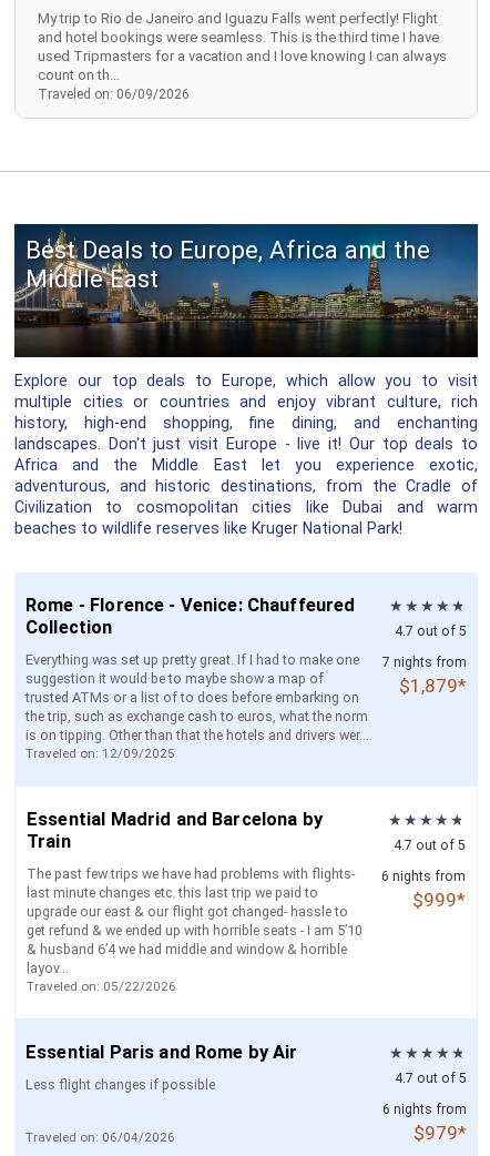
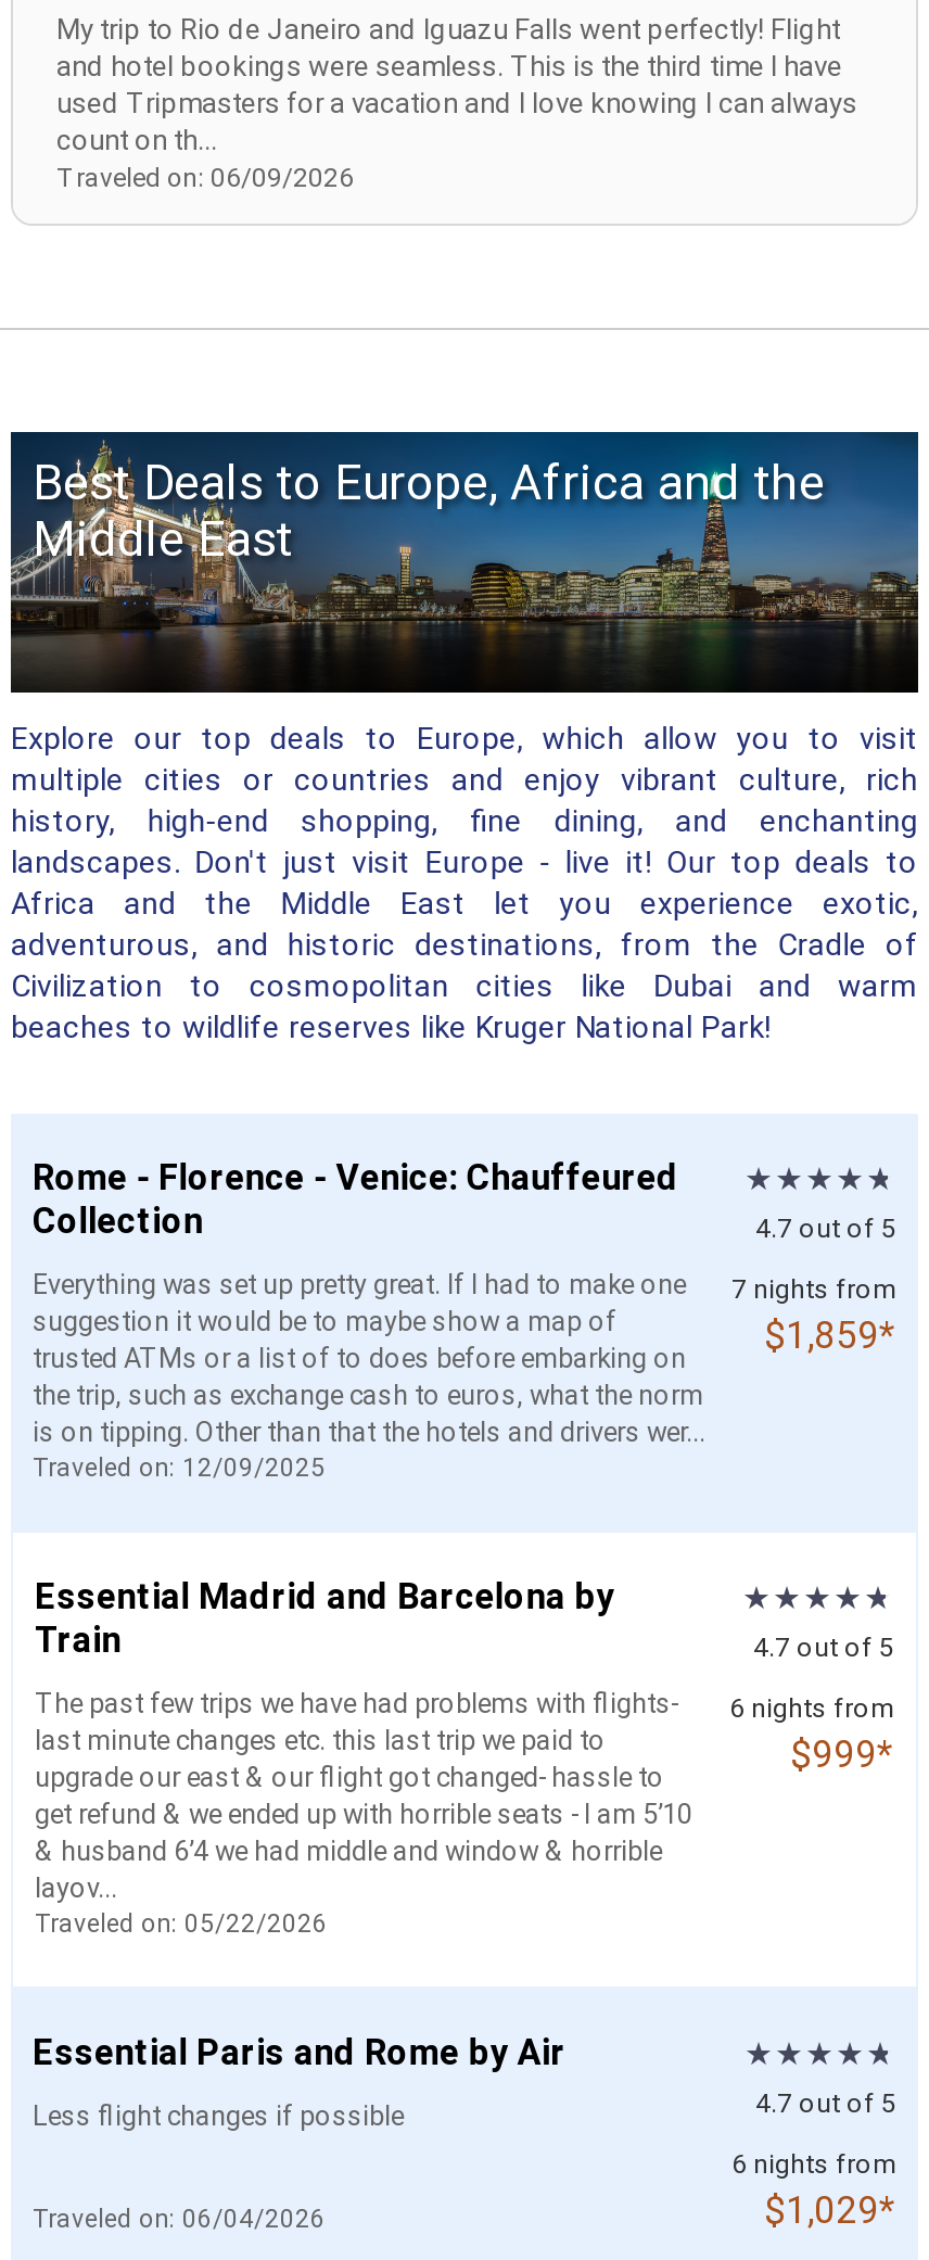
[399,675,467,697] $1,879* -> [764,1313,896,1357] $1,859*
[414,1122,467,1144] $979* -> [764,2188,896,2232] $1,029*

